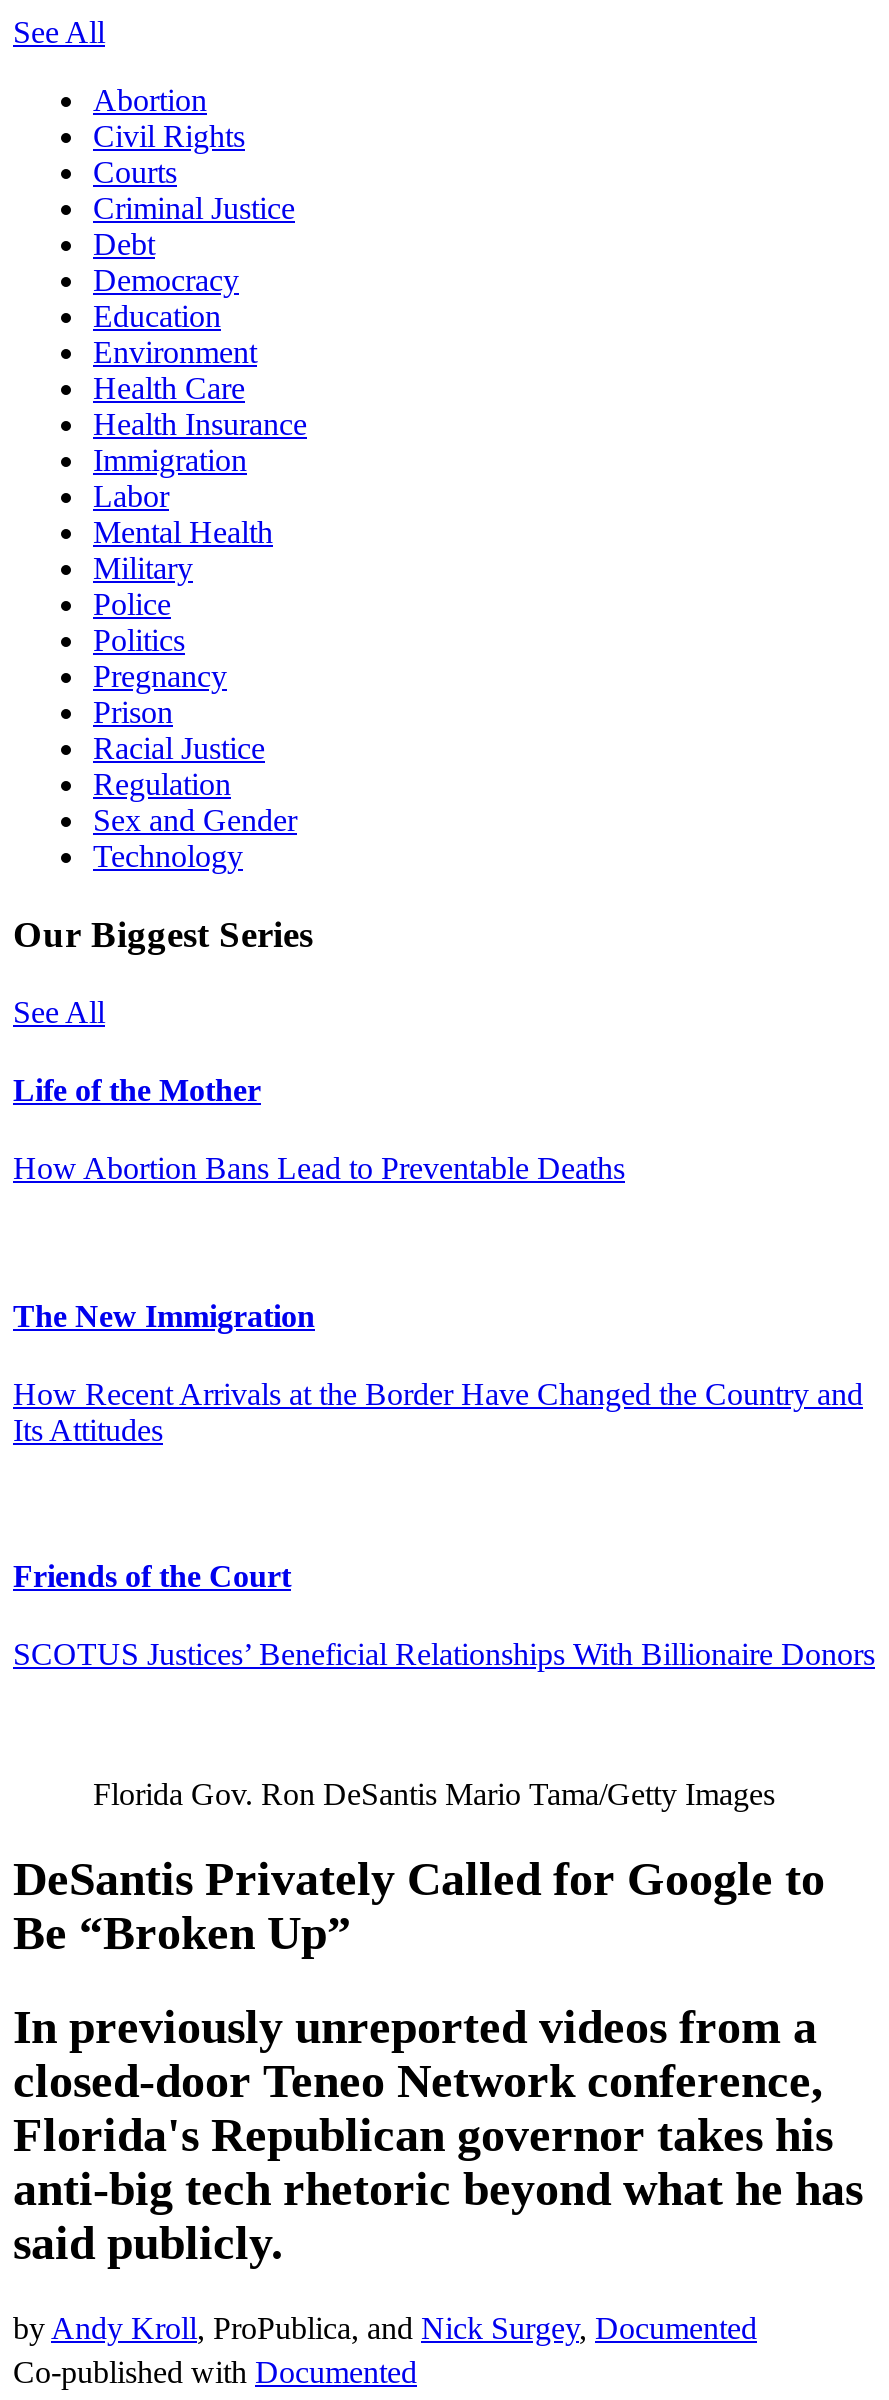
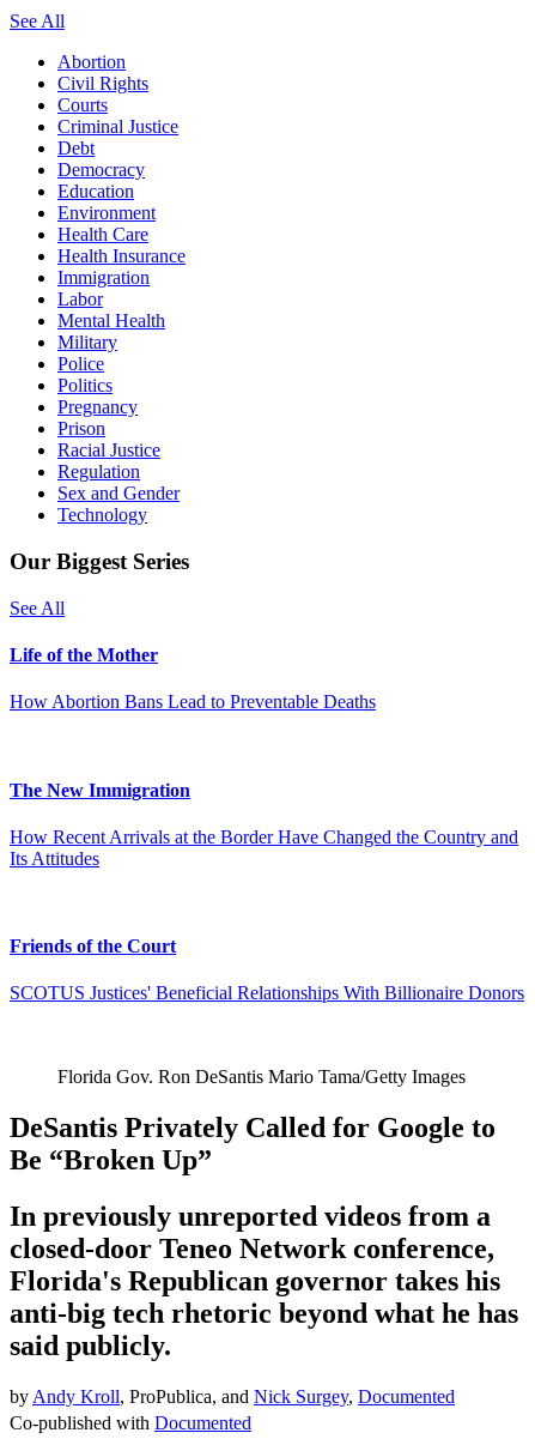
[13,1638,875,1672] SCOTUS Justices’ Beneficial Relationships With Billionaire Donors -> [10,983,524,1003] SCOTUS Justices' Beneficial Relationships With Billionaire Donors

